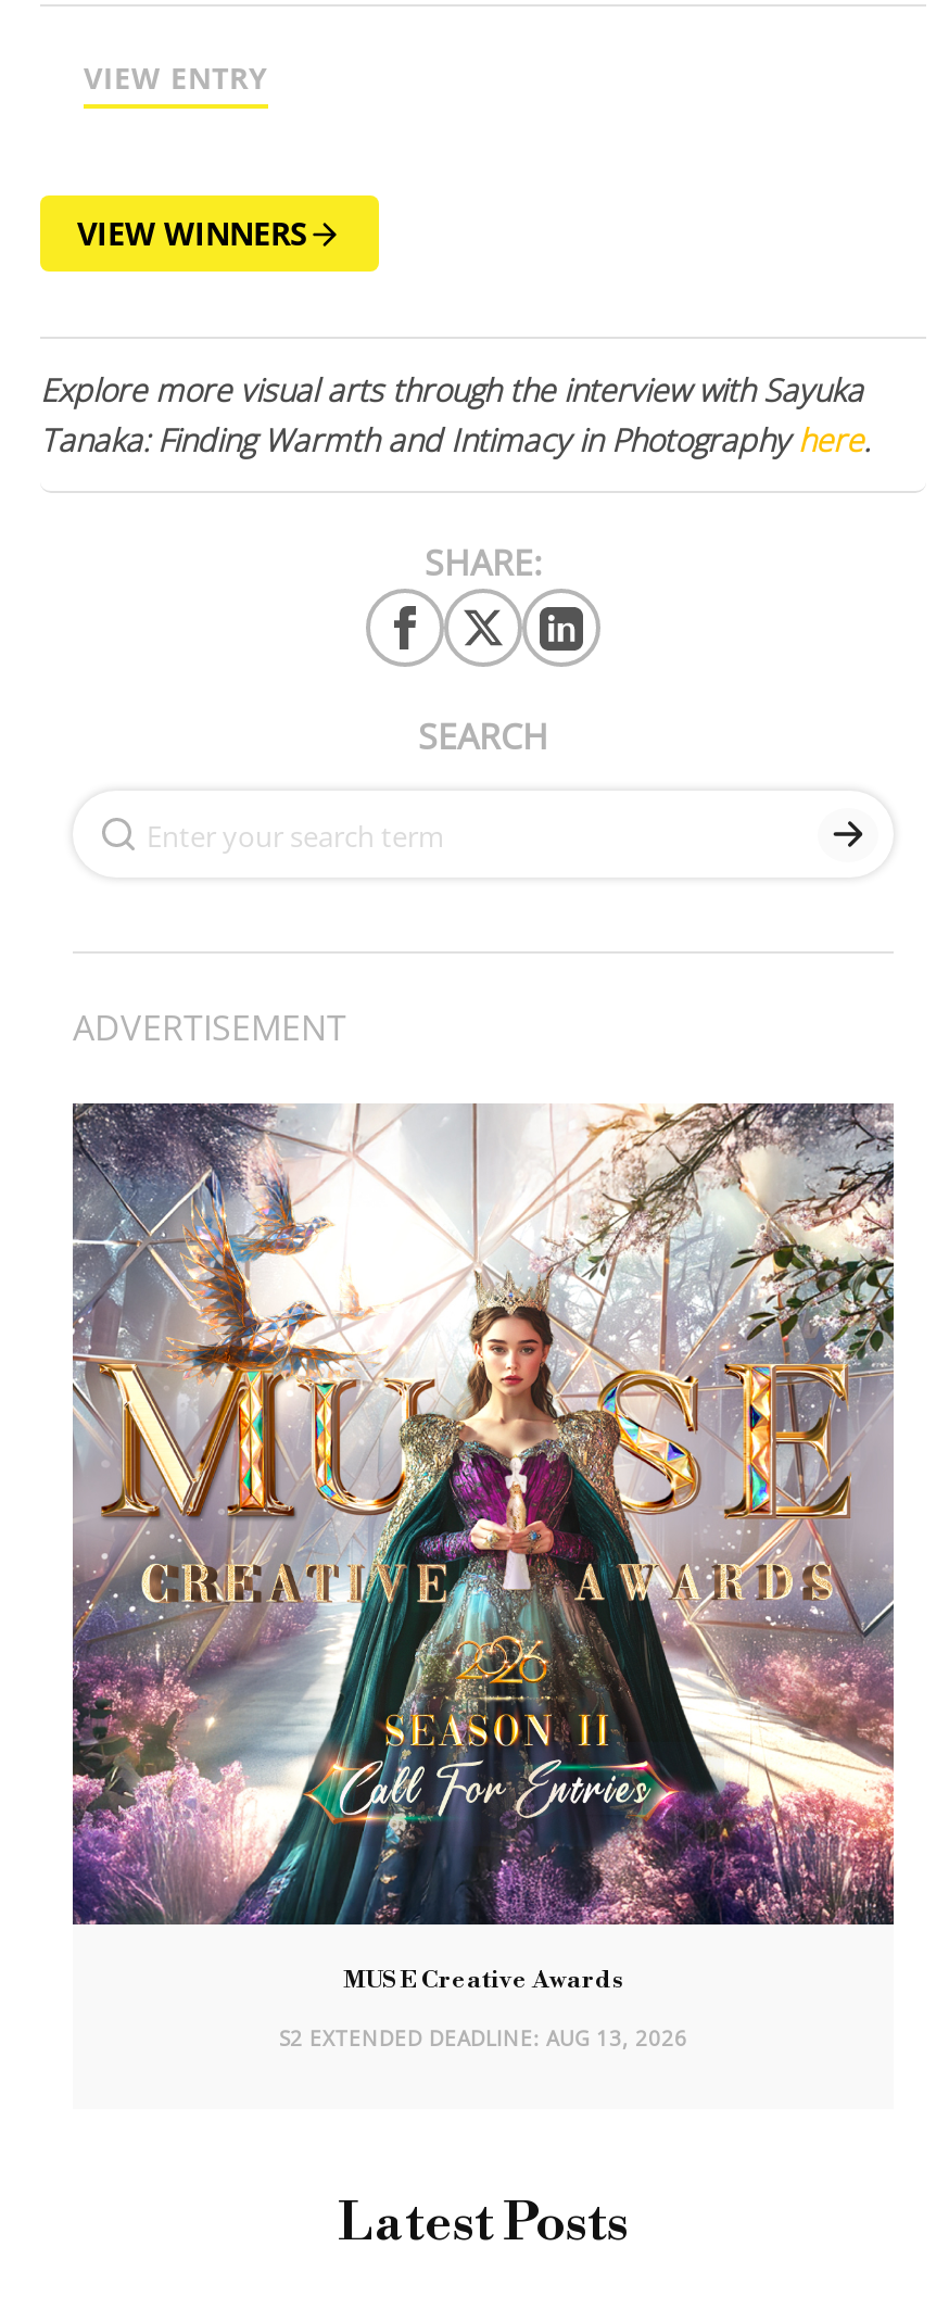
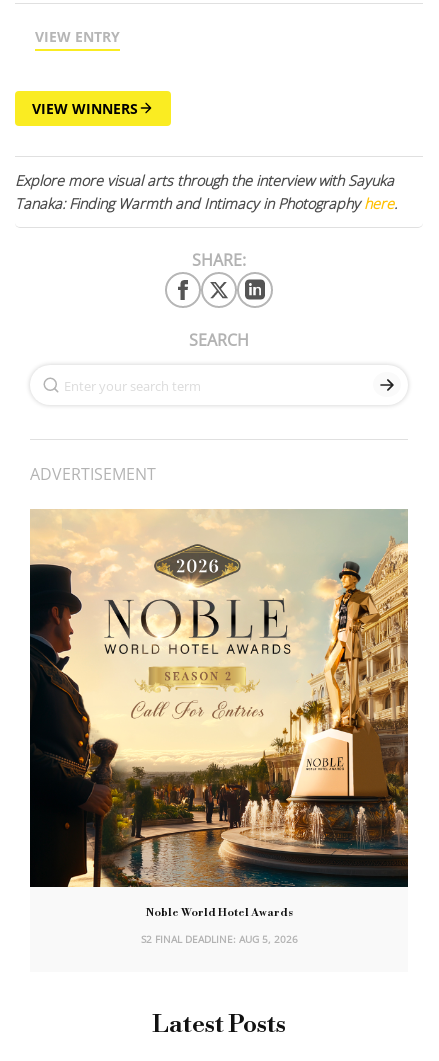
[71,1101,896,1997] [image] | MUSE Creative Awards -> [29,508,409,919] [image] | Noble World Hotel Awards
[279,2025,687,2054] S2 EXTENDED DEADLINE: AUG 13, 2026 -> [140,932,297,945] S2 FINAL DEADLINE: AUG 5, 2026

